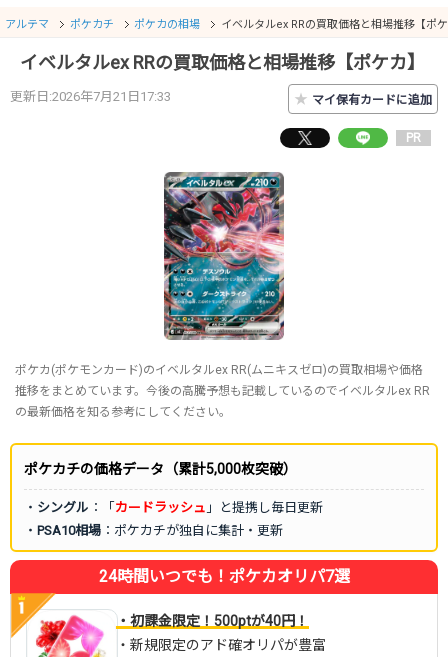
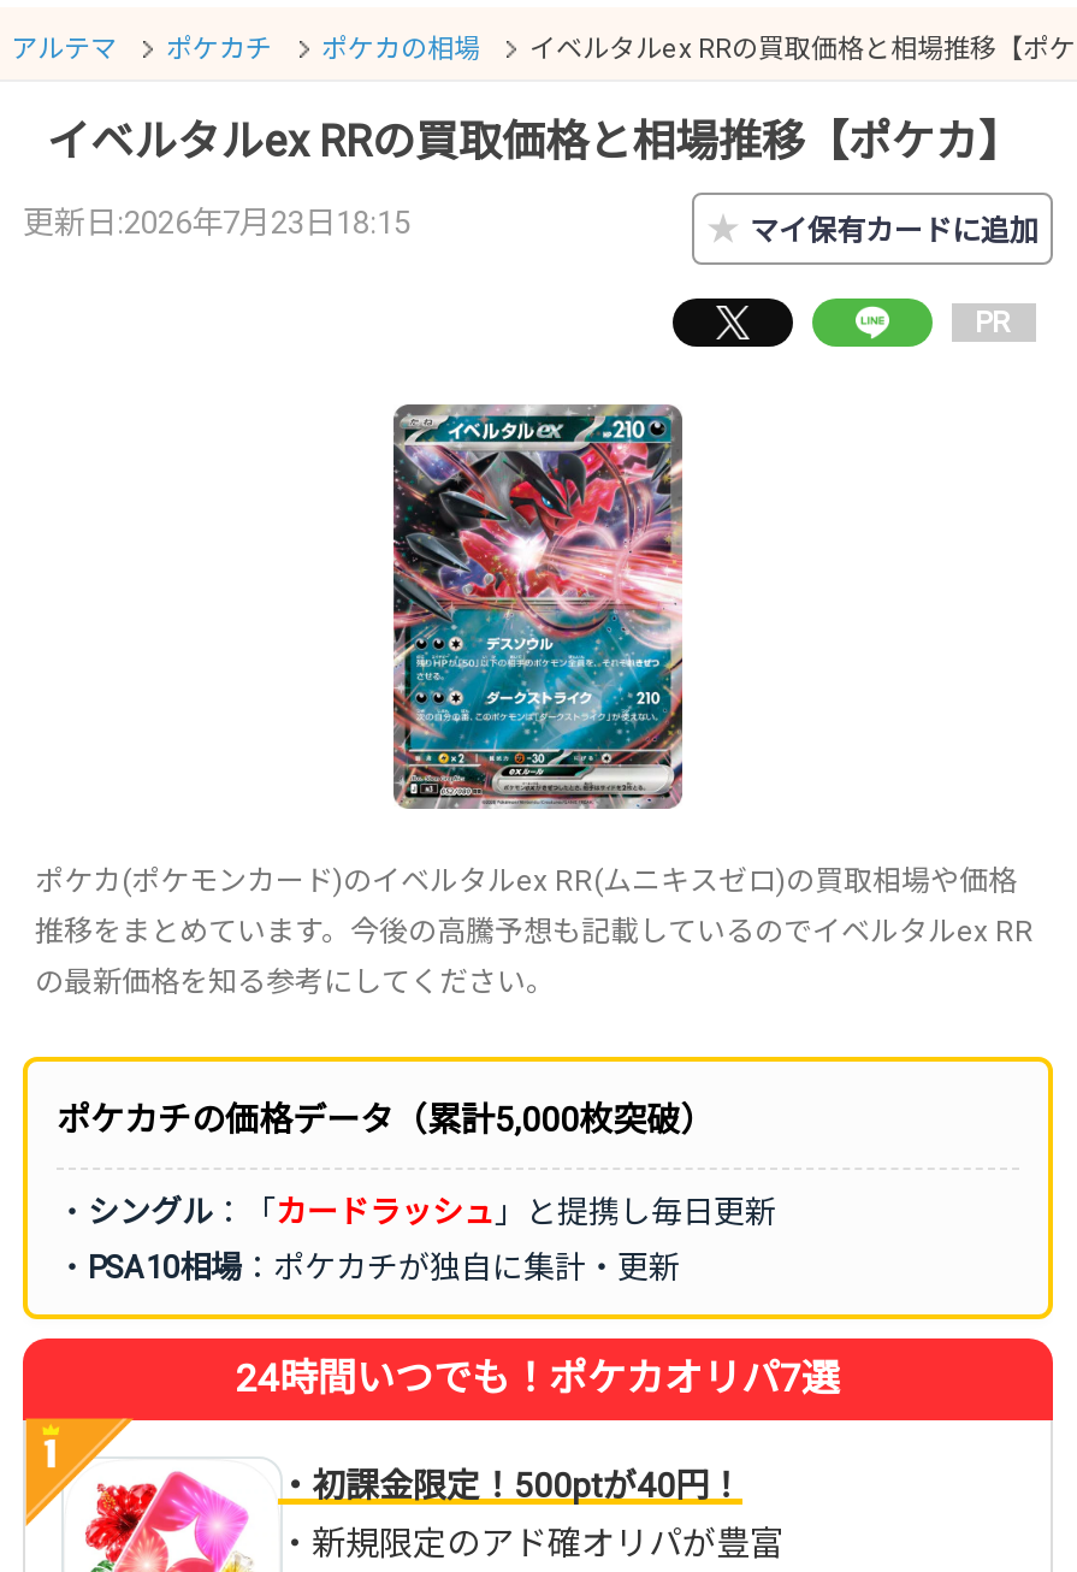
[10,89,171,104] 更新日:2026年7月21日17:33 -> [23,205,410,241] 更新日:2026年7月23日18:15

